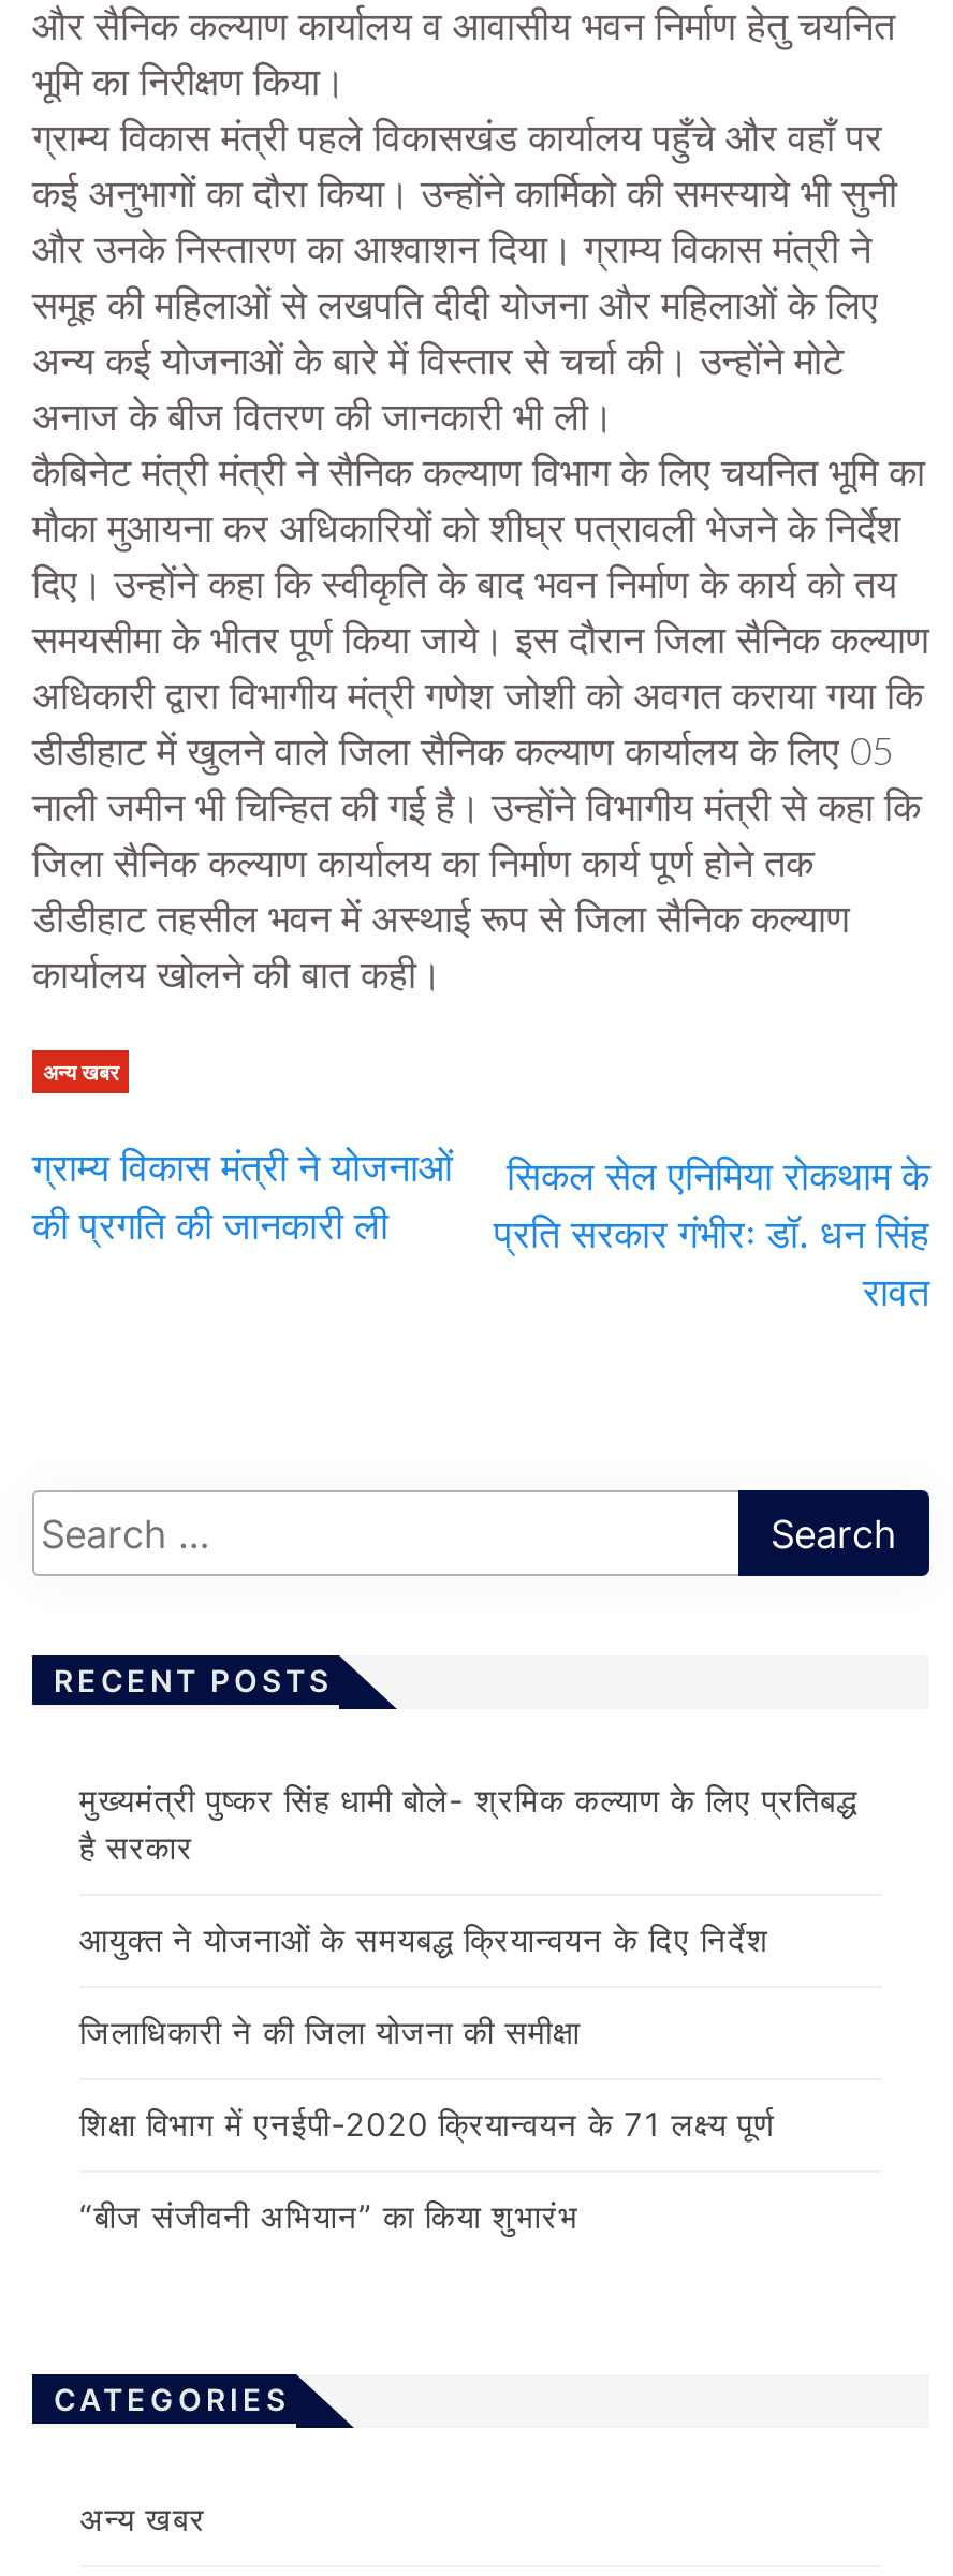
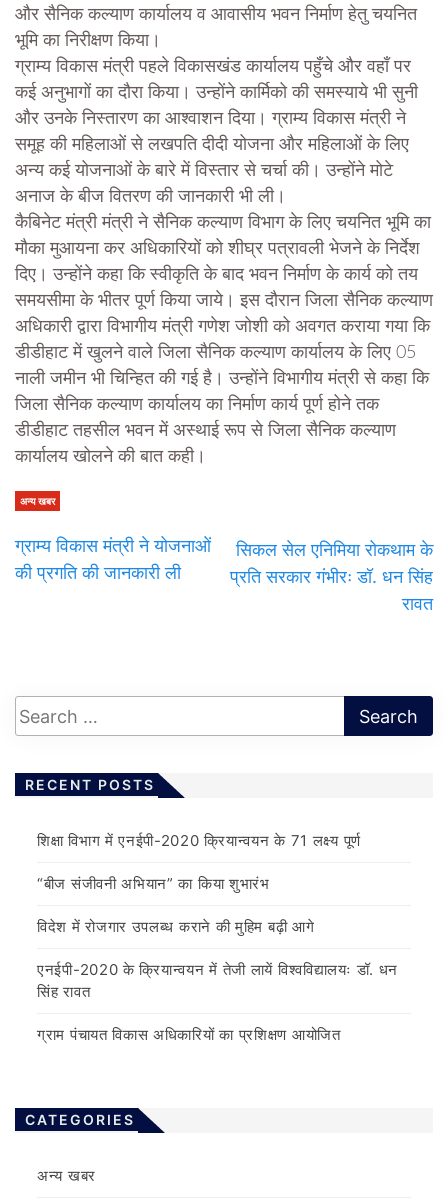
[79,1780,857,2053] मुख्यमंत्री पुष्कर सिंह धामी बोले- श्रमिक कल्याण के लिए प्रतिबद्ध | है सरकार | आयुक्त ने योजनाओं के समयबद्ध क्रियान्वयन के दिए निर्देश | जिलाधिकारी ने की जिला योजना की समीक्षा -> none
moved [79,2104,775,2237] -> [37,831,361,893]: शिक्षा विभाग में एनईपी-2020 क्रियान्वयन के 71 लक्ष्य पूर्ण | “बीज संजीवनी अभियान” का किया शुभारंभ
none -> [37,917,398,1044] विदेश में रोजगार उपलब्ध कराने की मुहिम बढ़ी आगे | एनईपी-2020 के क्रियान्वयन में तेजी लायें विश्वविद्यालयः डॉ. धन | सिंह रावत | ग्राम पंचायत विकास अधिकारियों का प्रशिक्षण आयोजित

